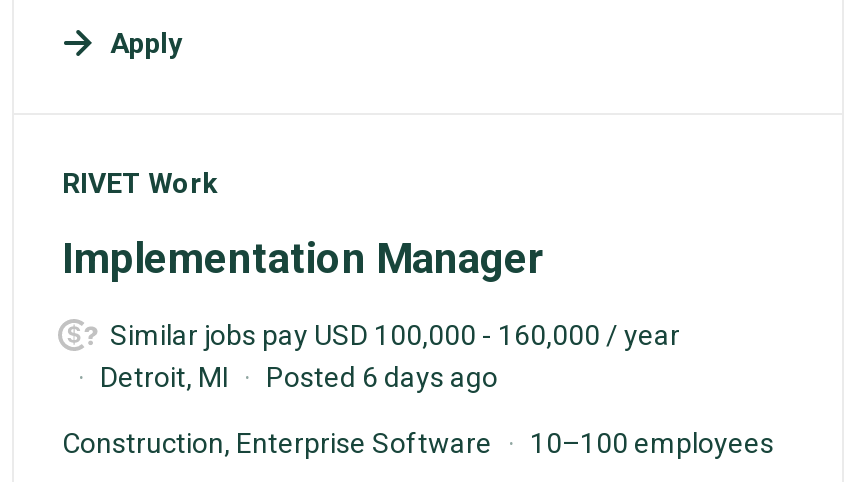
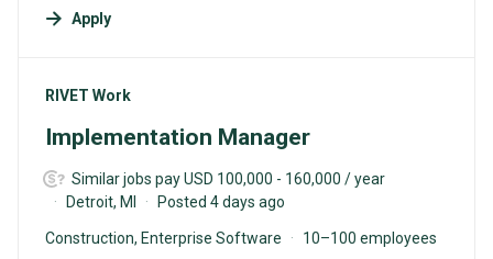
[266,360,498,392] Posted 6 days ago -> [157,193,285,210] Posted 4 days ago

